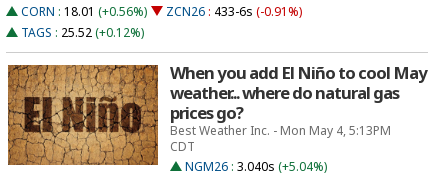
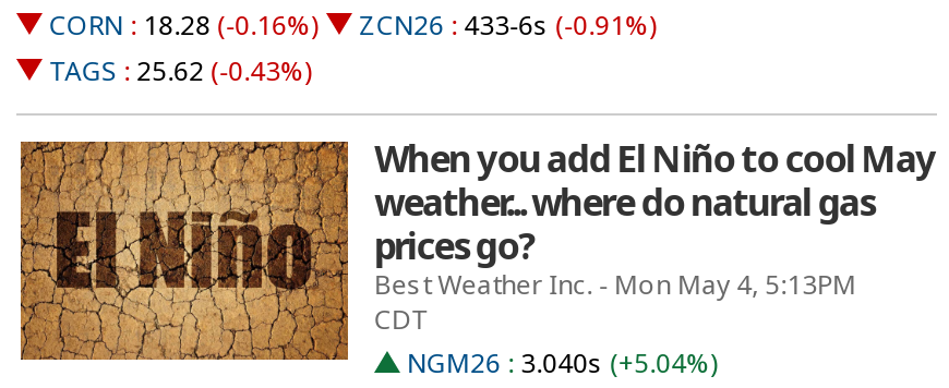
[21,3,302,20] CORN : 18.01 (+0.56%) ZCN26 : 433-6s (-0.91%) -> [49,7,656,44] CORN : 18.28 (-0.16%) ZCN26 : 433-6s (-0.91%)
[21,24,144,41] TAGS : 25.52 (+0.12%) -> [49,52,311,89] TAGS : 25.62 (-0.43%)

